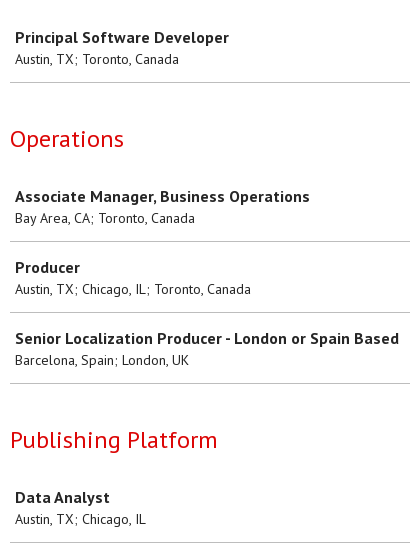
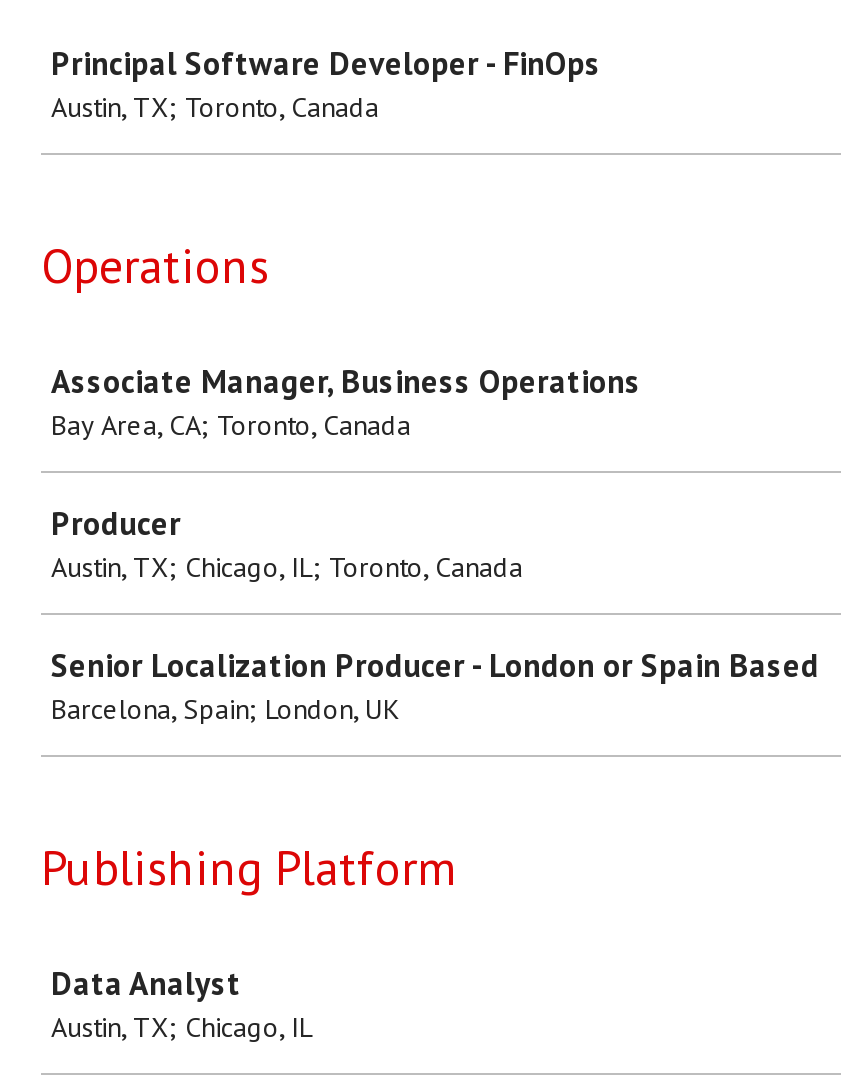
[15,27,229,47] Principal Software Developer -> [51,43,601,83] Principal Software Developer - FinOps

